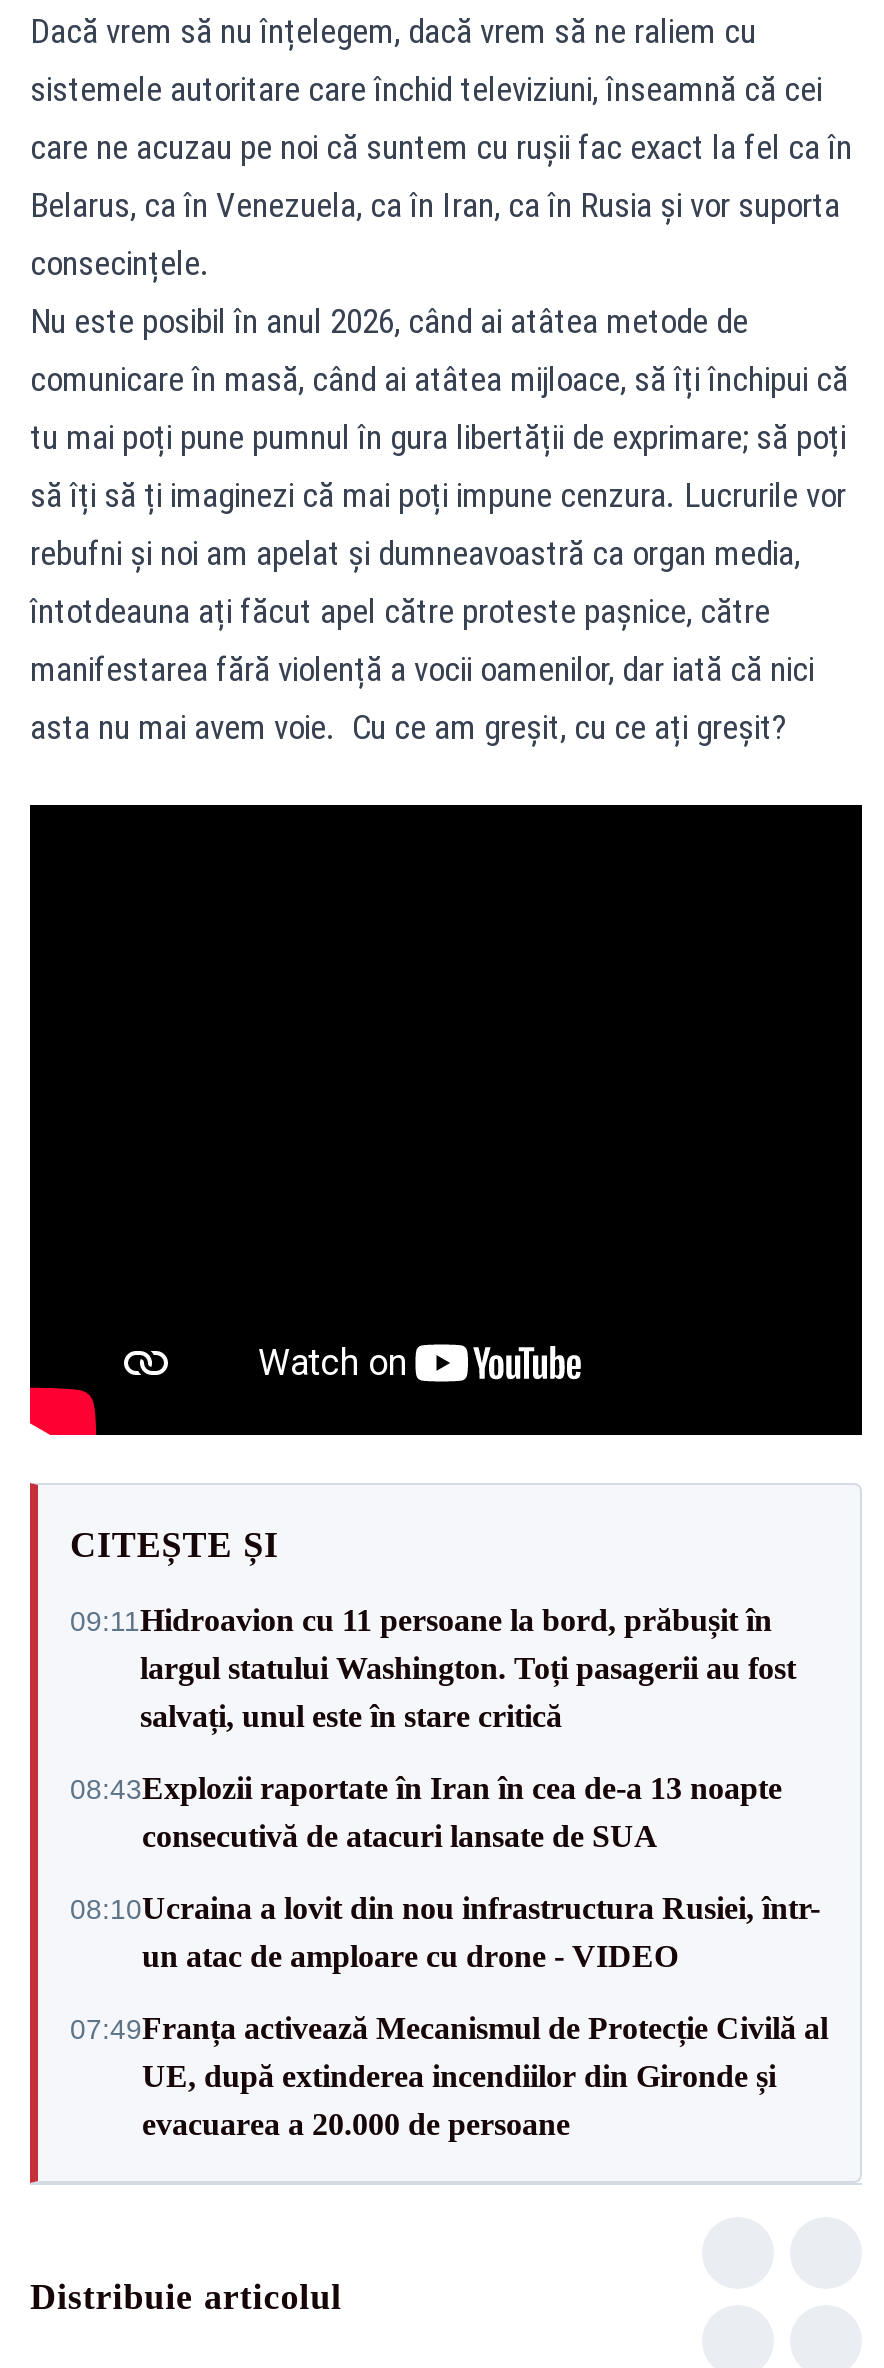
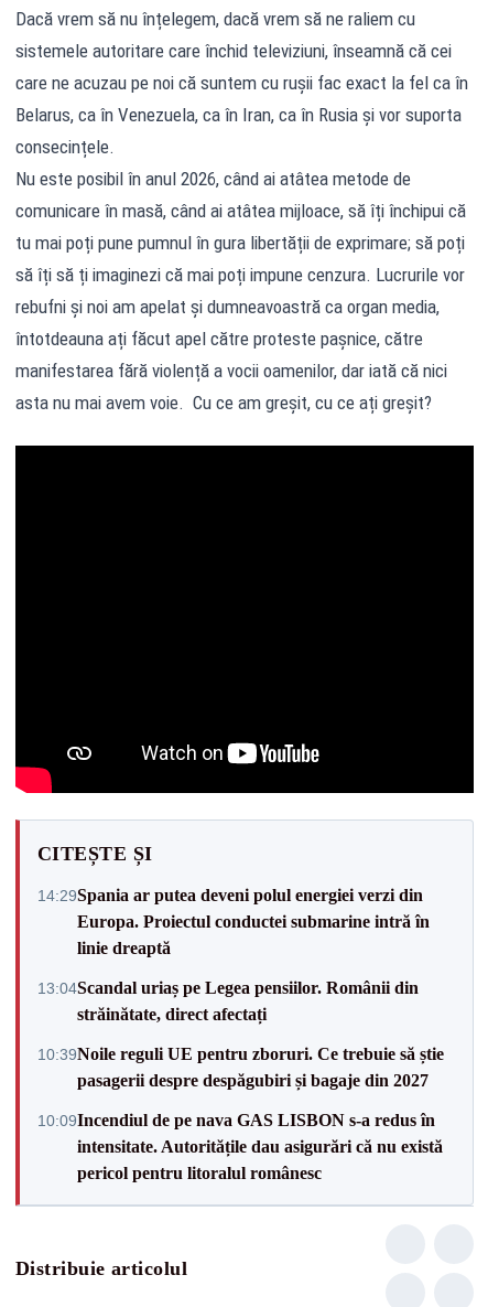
[70,1603,796,1733] 09:11Hidroavion cu 11 persoane la bord, prăbușit în | largul statului Washington. Toți pasagerii au fost | salvați, unul este în stare critică -> [37,885,430,957] 14:29Spania ar putea deveni polul energiei verzi din | Europa. Proiectul conductei submarine intră în | linie dreaptă
[70,1771,782,1853] 08:43Explozii raportate în Iran în cea de-a 13 noapte | consecutivă de atacuri lansate de SUA -> [37,978,419,1023] 13:04Scandal uriaș pe Legea pensiilor. Românii din | străinătate, direct afectați
[70,1891,820,1973] 08:10Ucraina a lovit din nou infrastructura Rusiei, într- | un atac de amploare cu drone - VIDEO -> [37,1044,444,1089] 10:39Noile reguli UE pentru zboruri. Ce trebuie să știe | pasagerii despre despăgubiri și bagaje din 2027
[70,2011,828,2141] 07:49Franța activează Mecanismul de Protecție Civilă al | UE, după extinderea incendiilor din Gironde și | evacuarea a 20.000 de persoane -> [37,1110,443,1182] 10:09Incendiul de pe nava GAS LISBON s-a redus în | intensitate. Autoritățile dau asigurări că nu există | pericol pentru litoralul românesc

